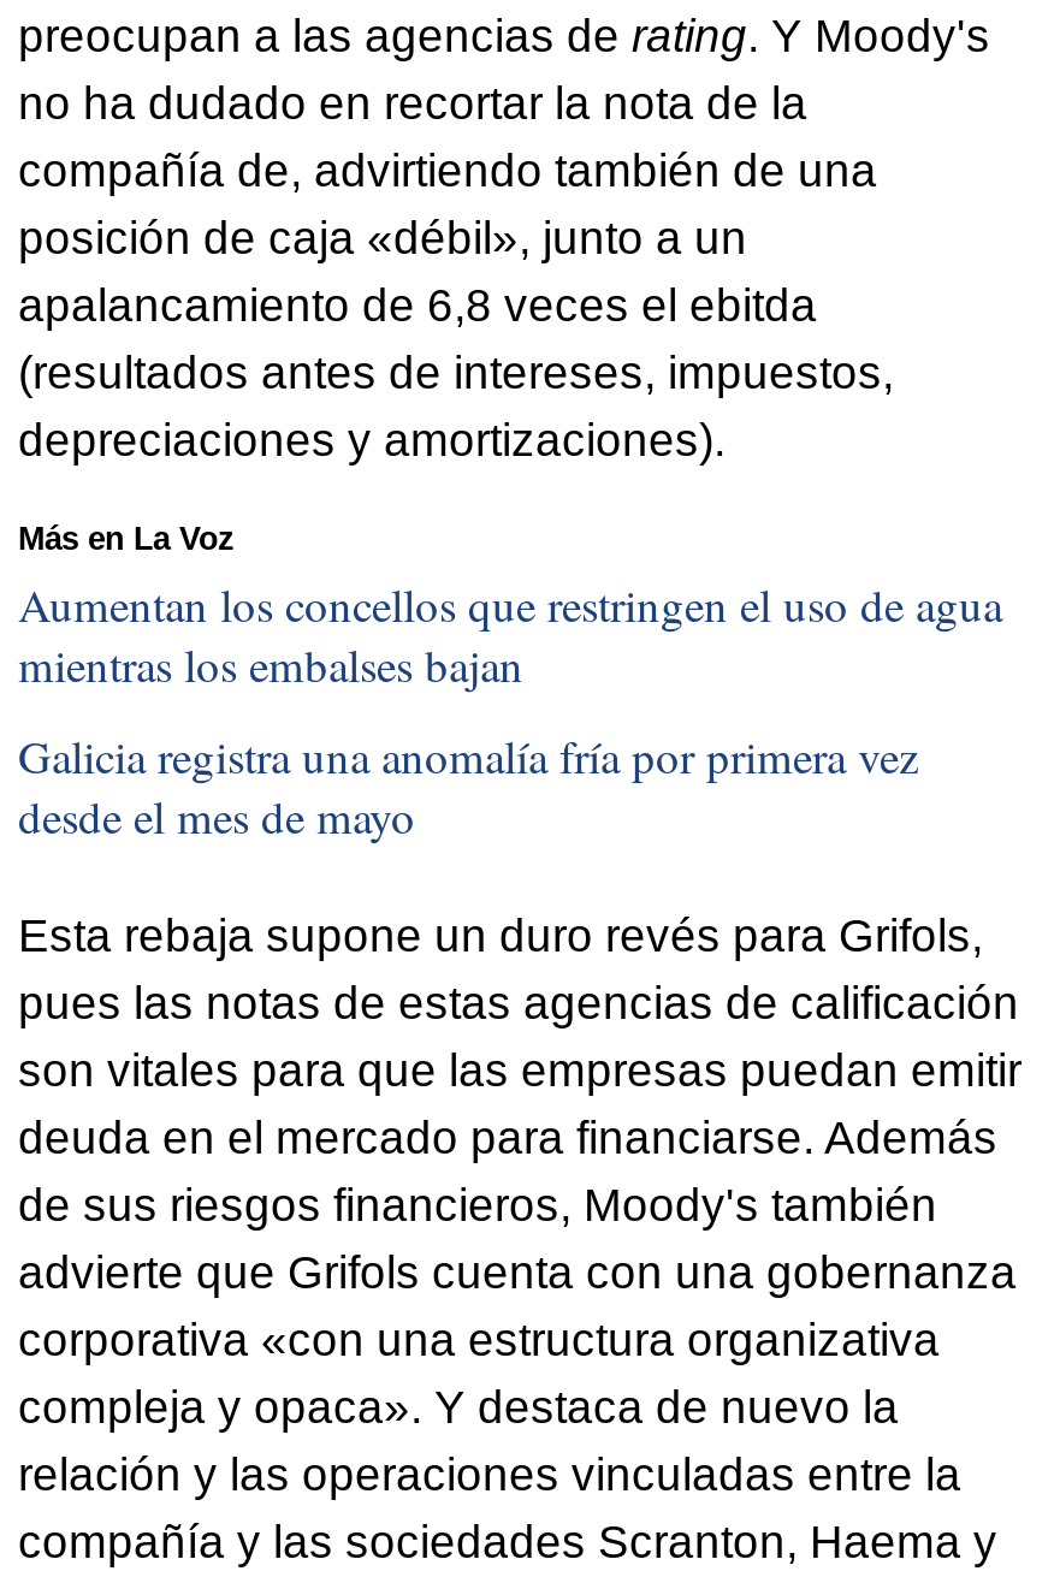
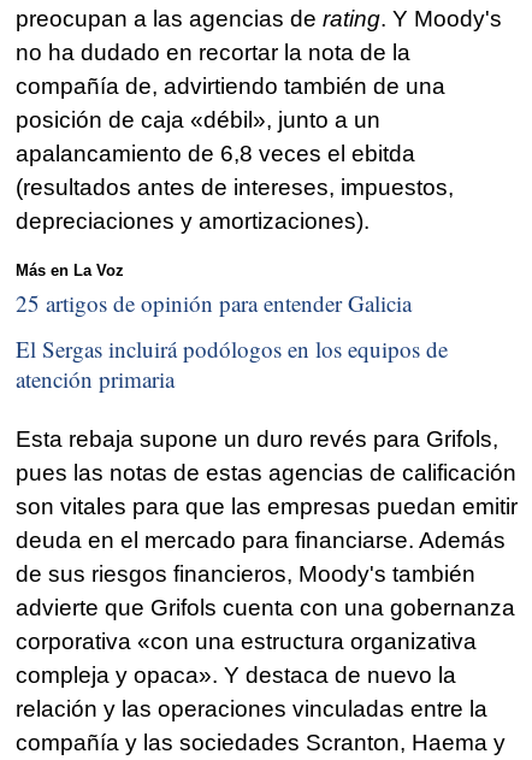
[18,575,1002,695] Aumentan los concellos que restringen el uso de agua | mientras los embalses bajan -> [16,288,412,318] 25 artigos de opinión para entender Galicia
[18,725,918,845] Galicia registra una anomalía fría por primera vez | desde el mes de mayo -> [16,333,448,394] El Sergas incluirá podólogos en los equipos de | atención primaria

